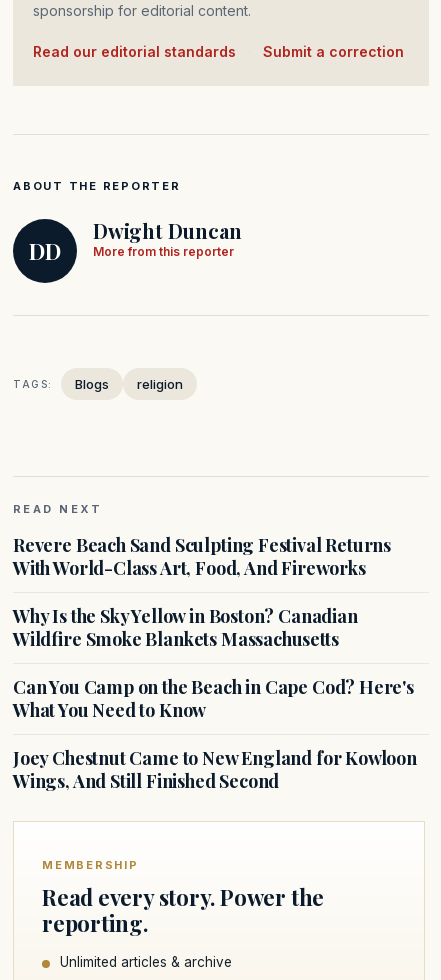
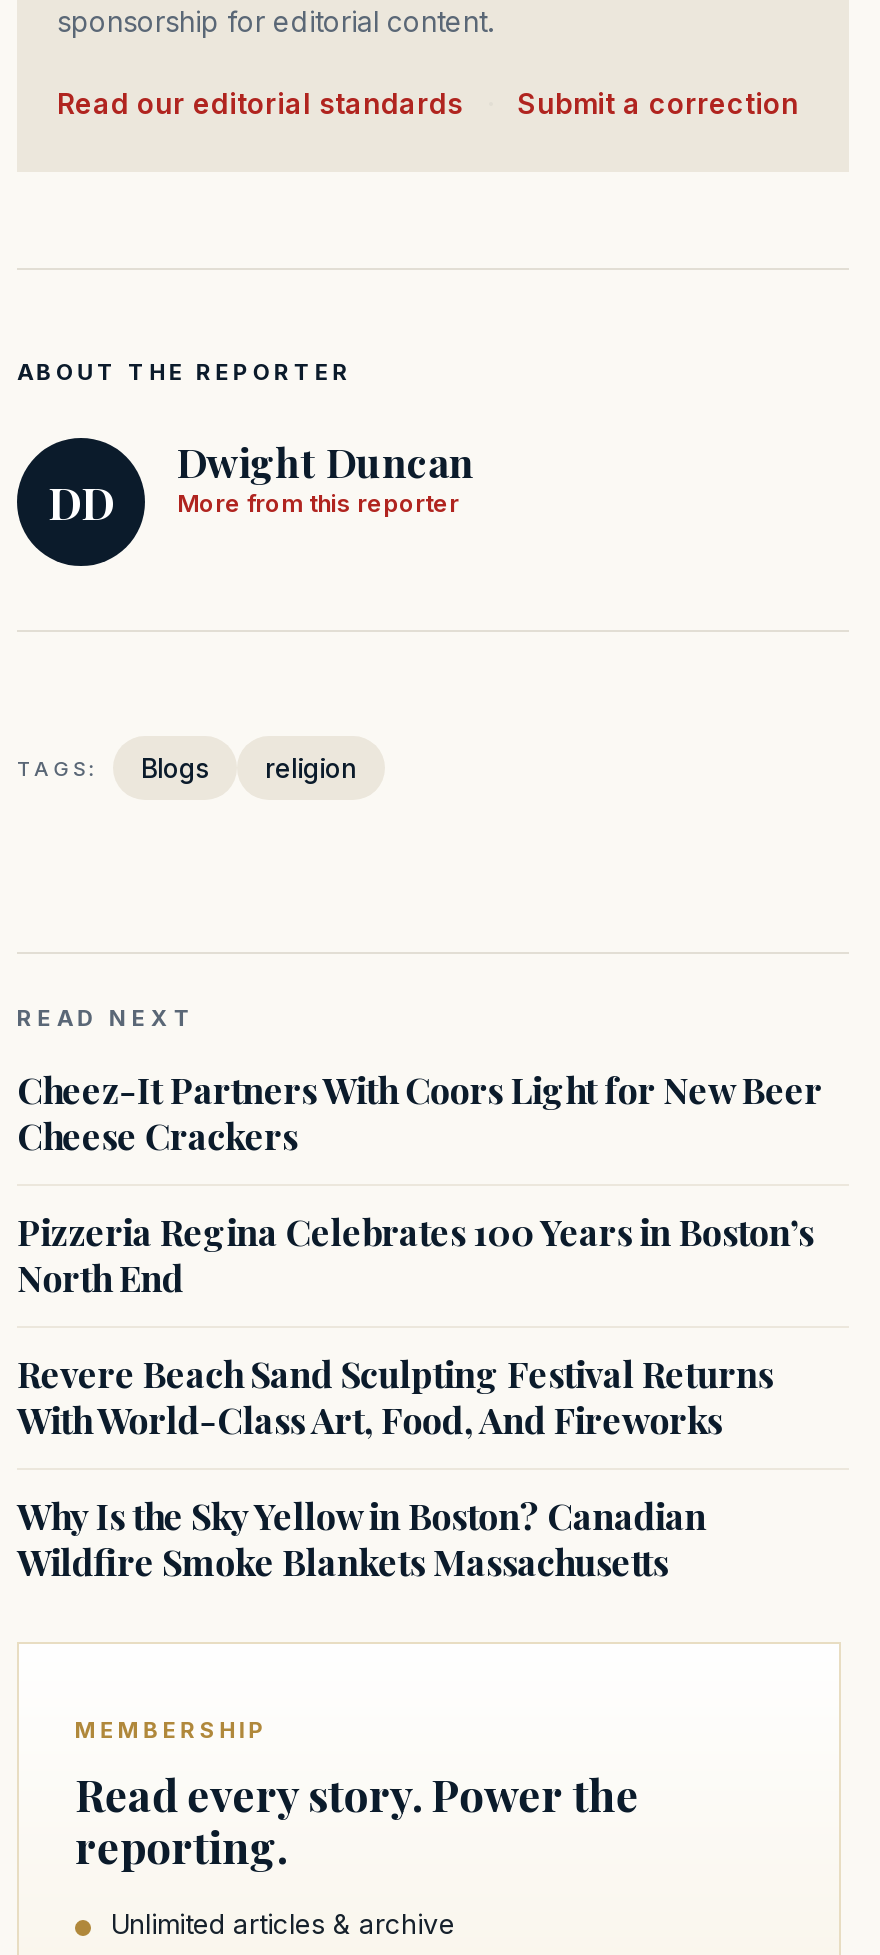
none -> [17,1067,822,1303] Cheez-It Partners With Coors Light for New Beer | Cheese Crackers | Pizzeria Regina Celebrates 100 Years in Boston’s | North End
moved [13,533,391,651] -> [17,1351,773,1587]: Revere Beach Sand Sculpting Festival Returns | With World-Class Art, Food, And Fireworks | Why Is the Sky Yellow in Boston? Canadian | Wildfire Smoke Blankets Massachusetts
[13,675,417,793] Can You Camp on the Beach in Cape Cod? Here's | What You Need to Know | Joey Chestnut Came to New England for Kowloon | Wings, And Still Finished Second -> none

